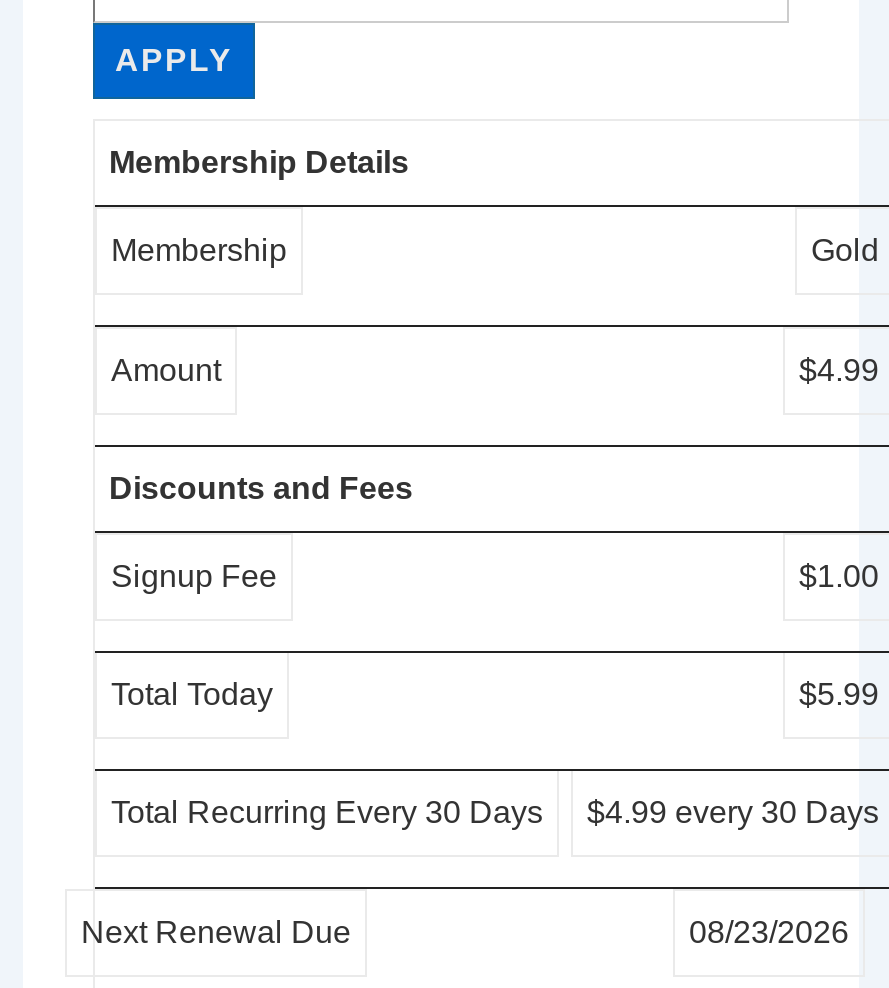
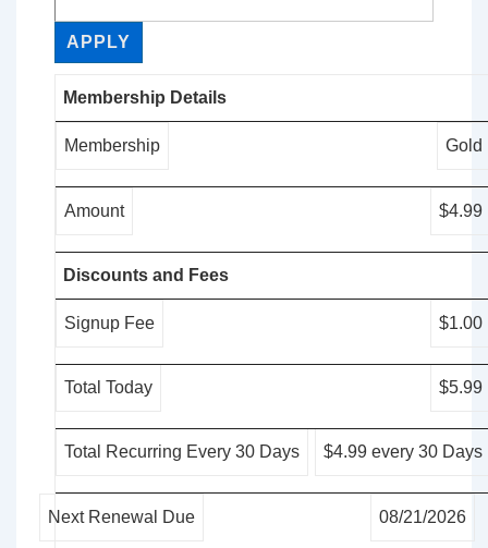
[689,915,849,949] 08/23/2026 -> [379,508,466,526] 08/21/2026

